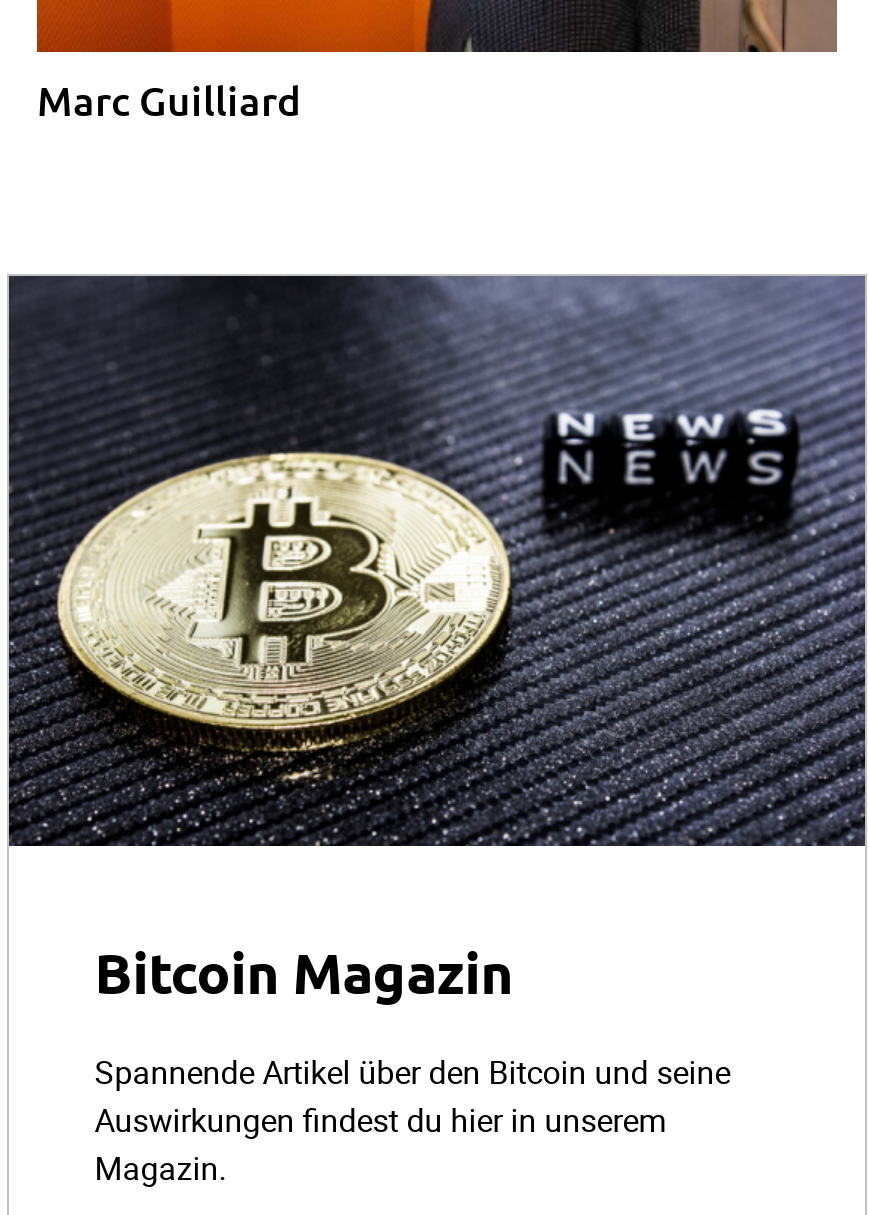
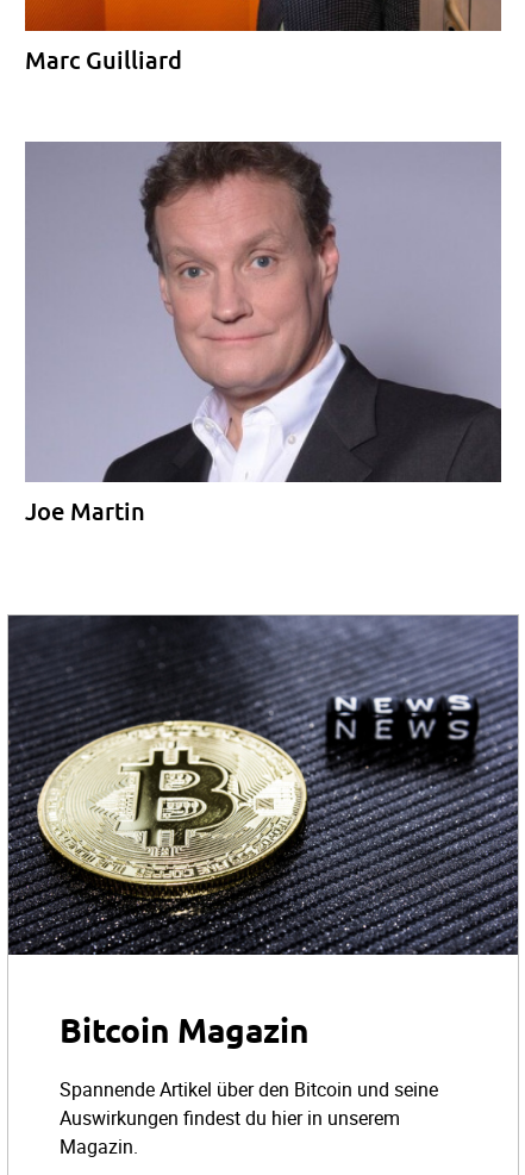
none -> [24,140,502,525] [image] | Joe Martin

